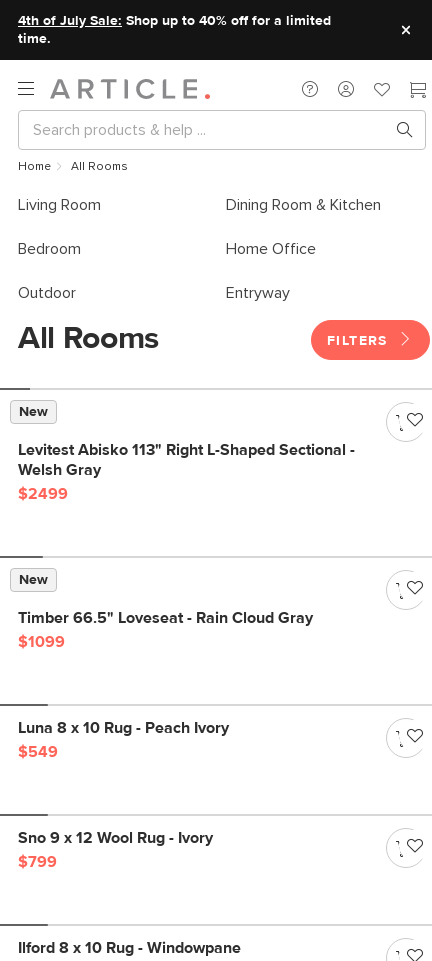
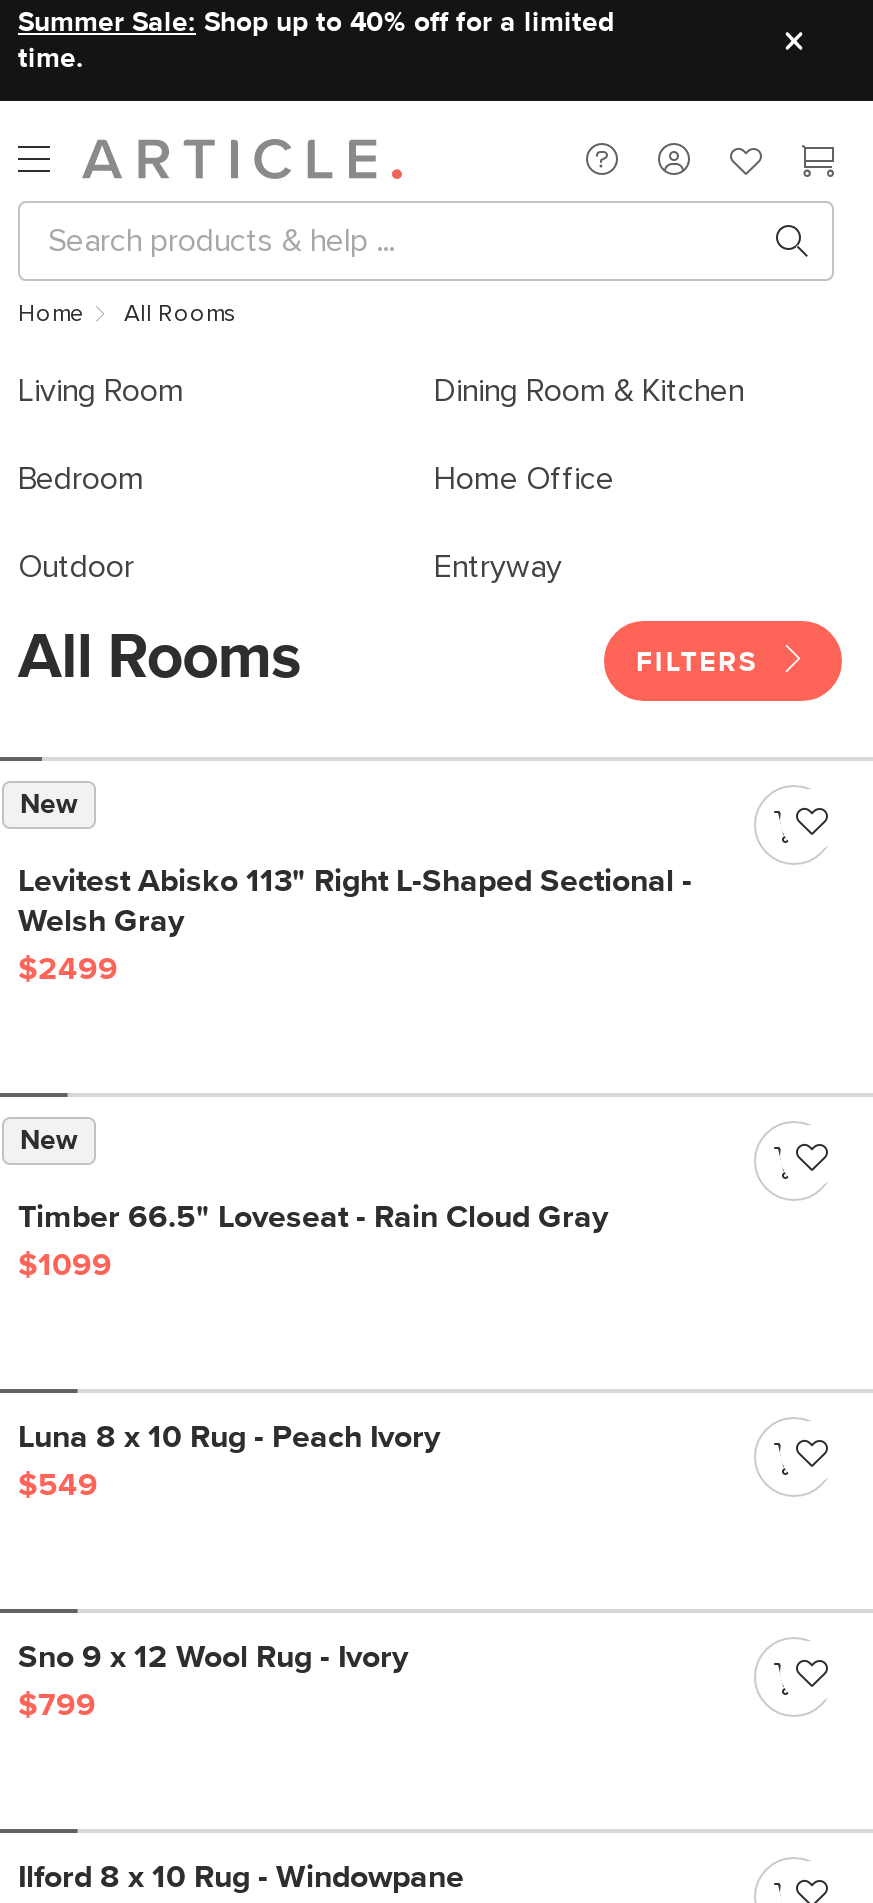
[18,14,331,28] 4th of July Sale: Shop up to 40% off for a limited -> [18,9,614,37] Summer Sale: Shop up to 40% off for a limited

